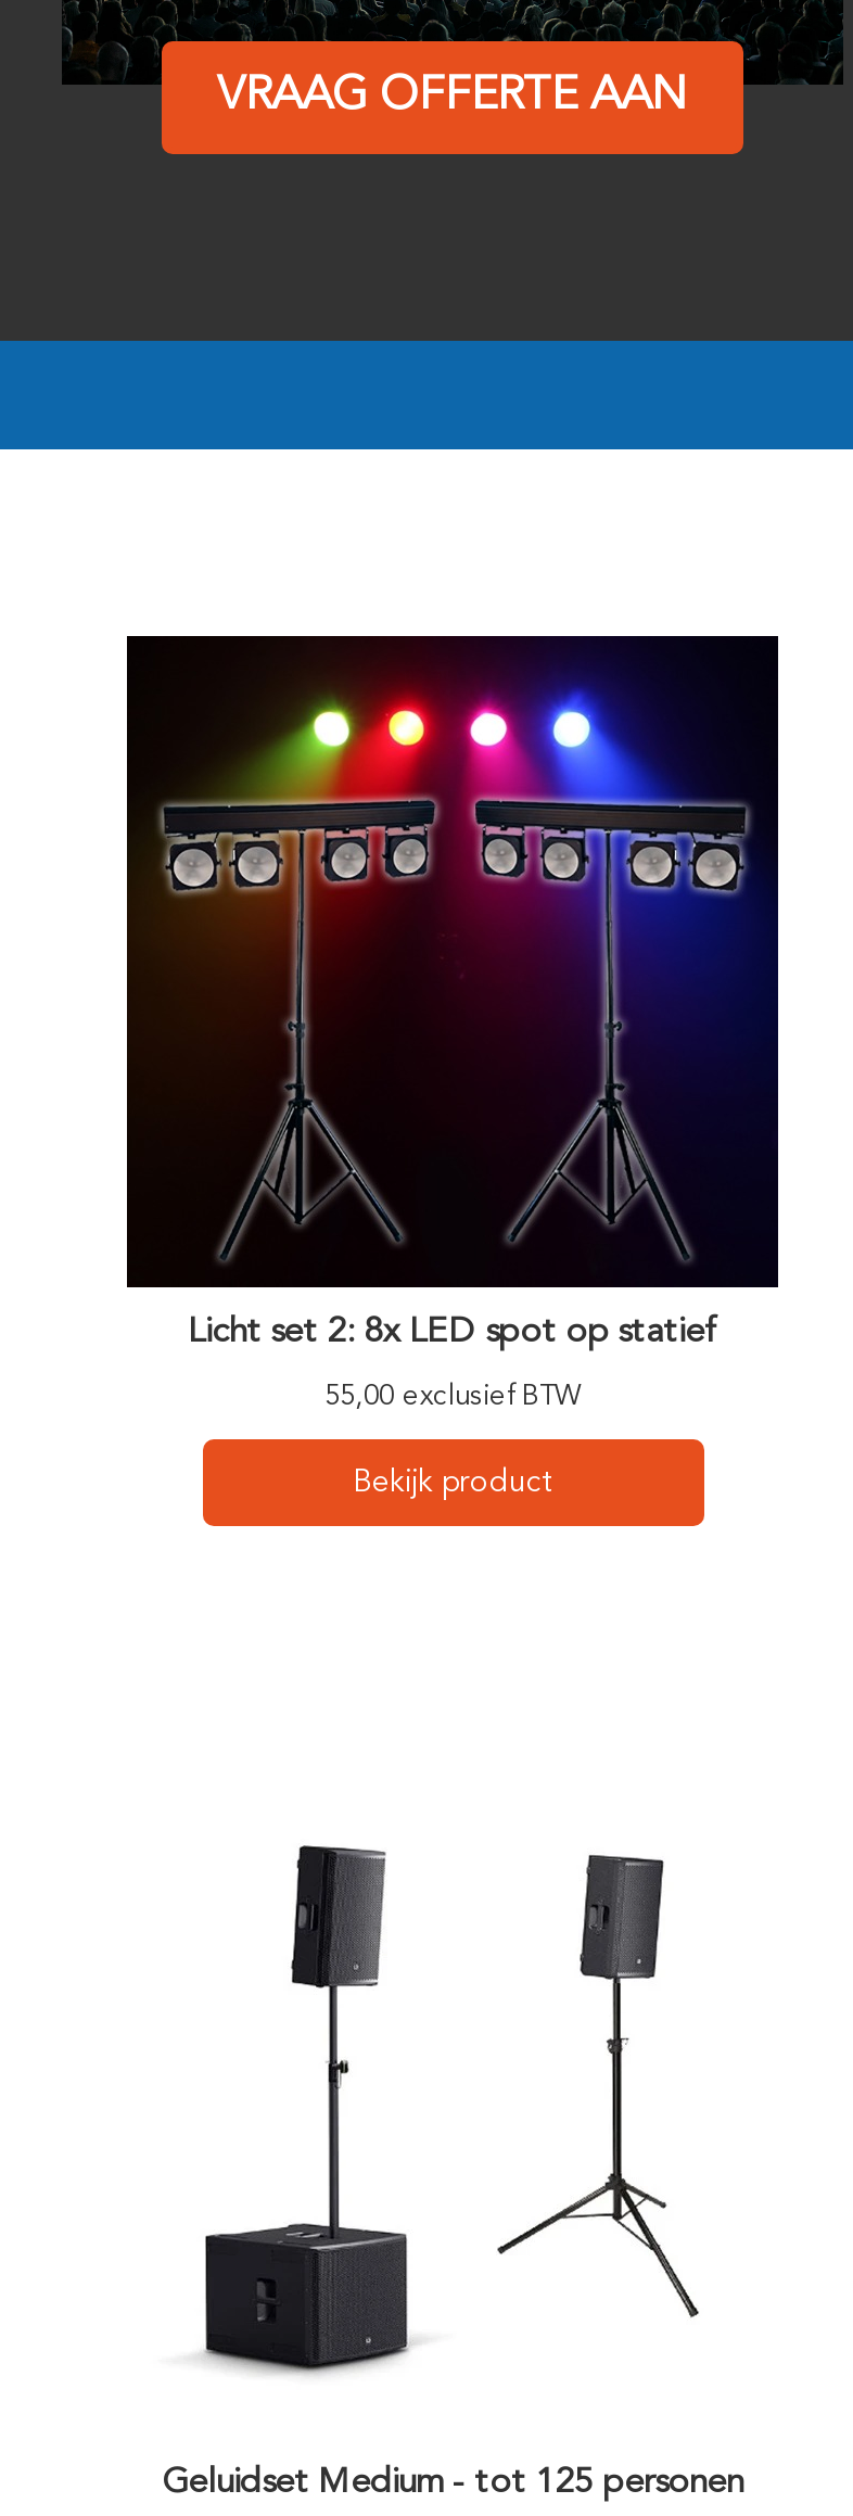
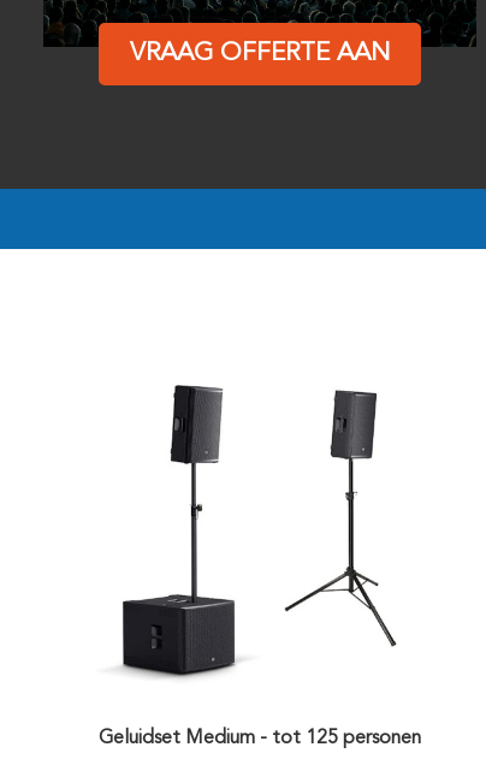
[125,634,780,1497] [image] | Licht set 2: 8x LED spot op statief | 55,00 exclusief BTW | Bekijk product -> none

